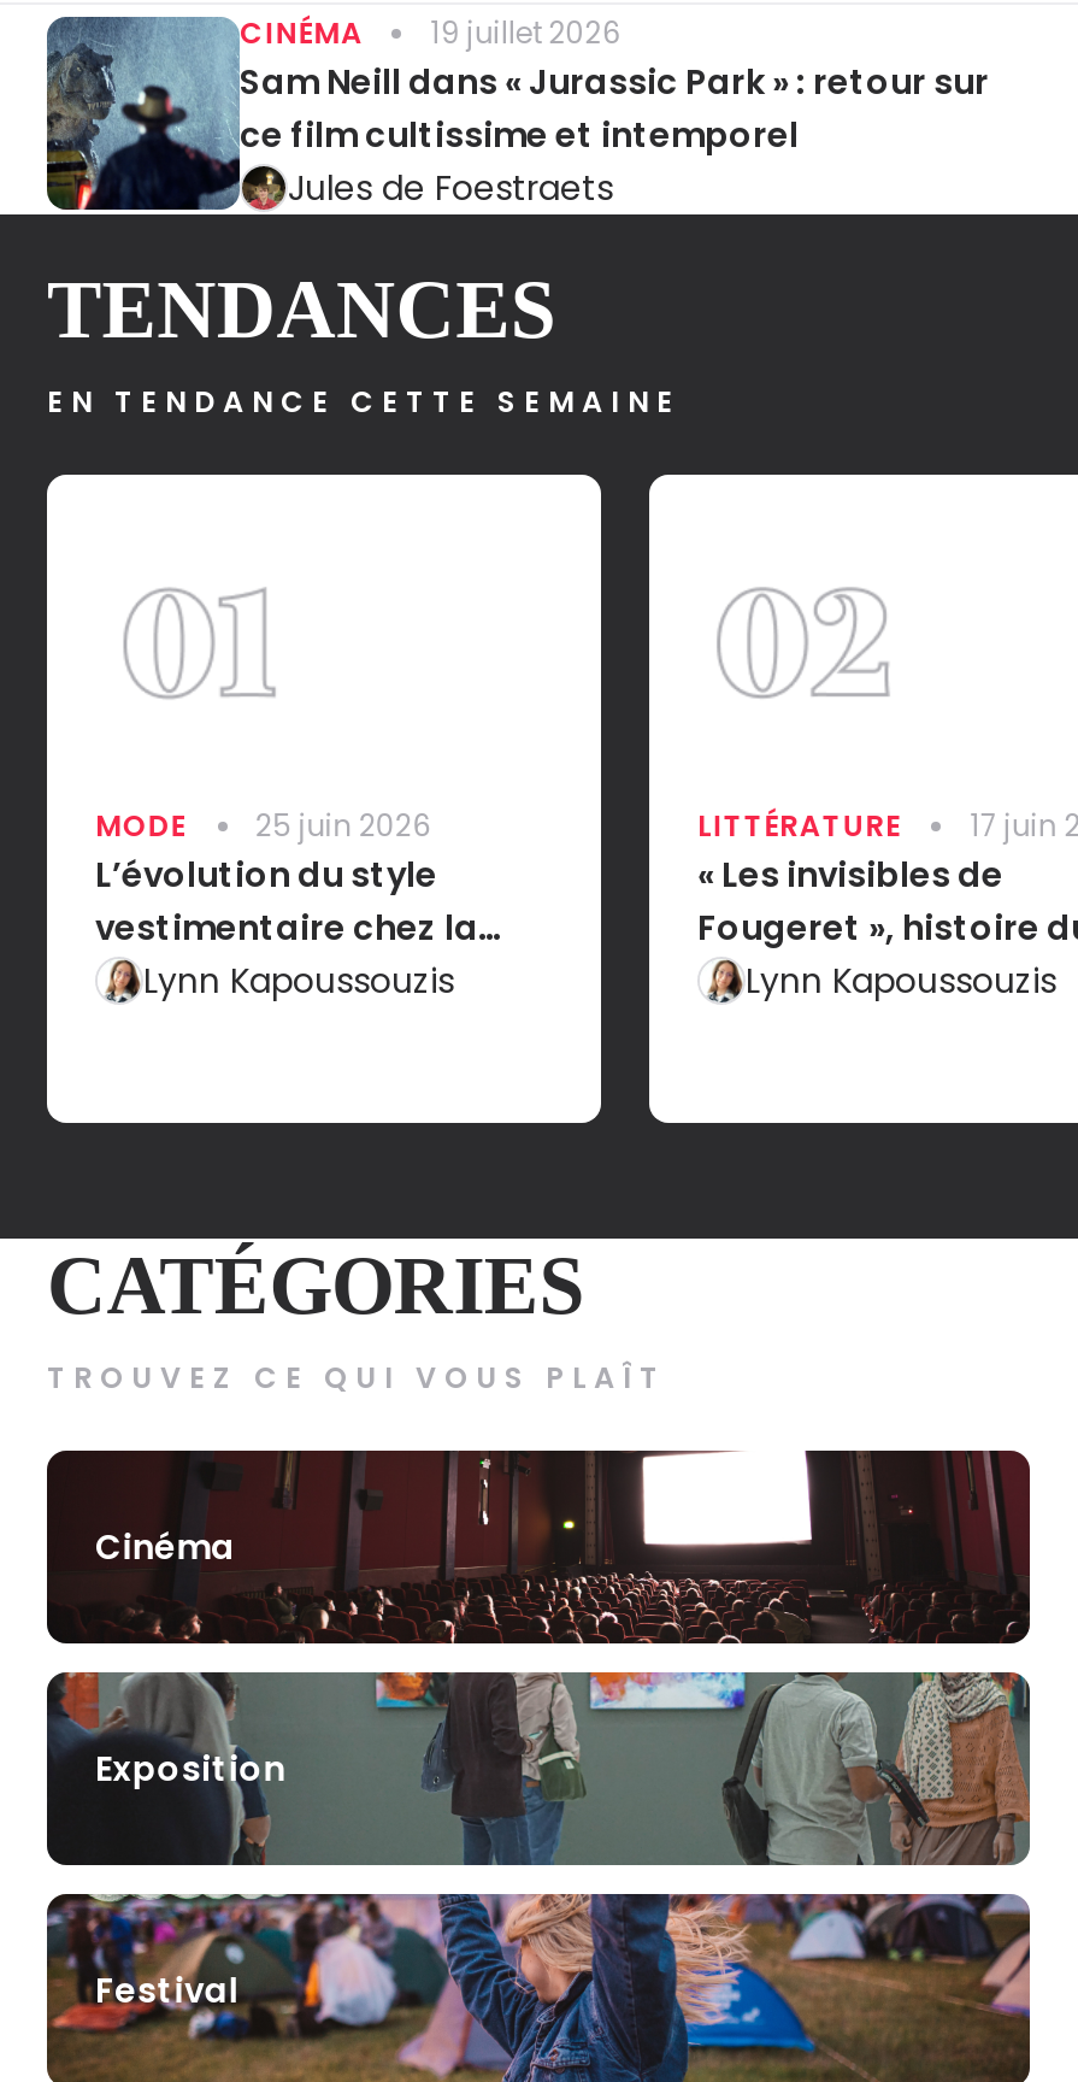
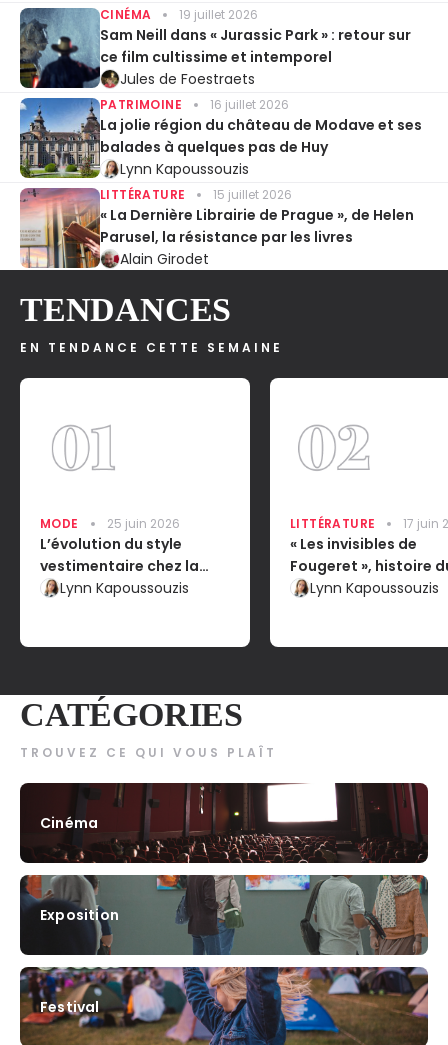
none -> [19,96,422,269] [image] | PATRIMOINE | 16 juillet 2026 | La jolie région du château de Modave et ses | balades à quelques pas de Huy | Lynn Kapoussouzis | LITTÉRATURE | 15 juillet 2026 | « La Dernière Librairie de Prague », de Helen | Parusel, la résistance par les livres | Alain Girodet
none -> [19,188,106,269] [image]

